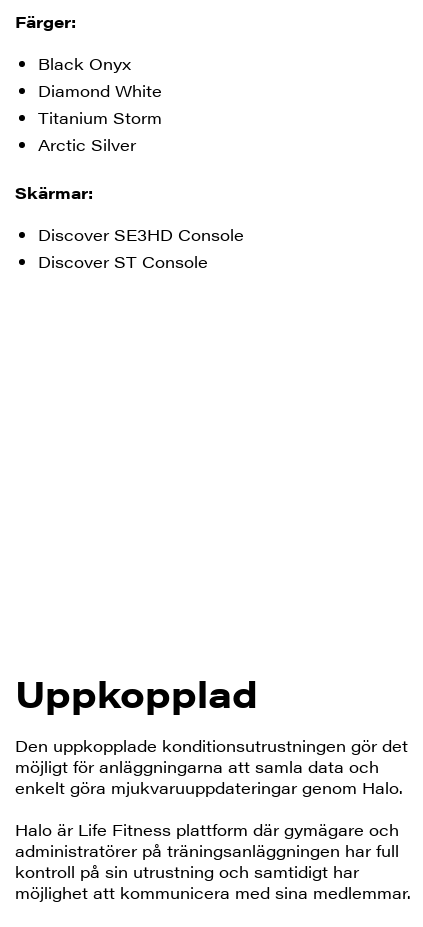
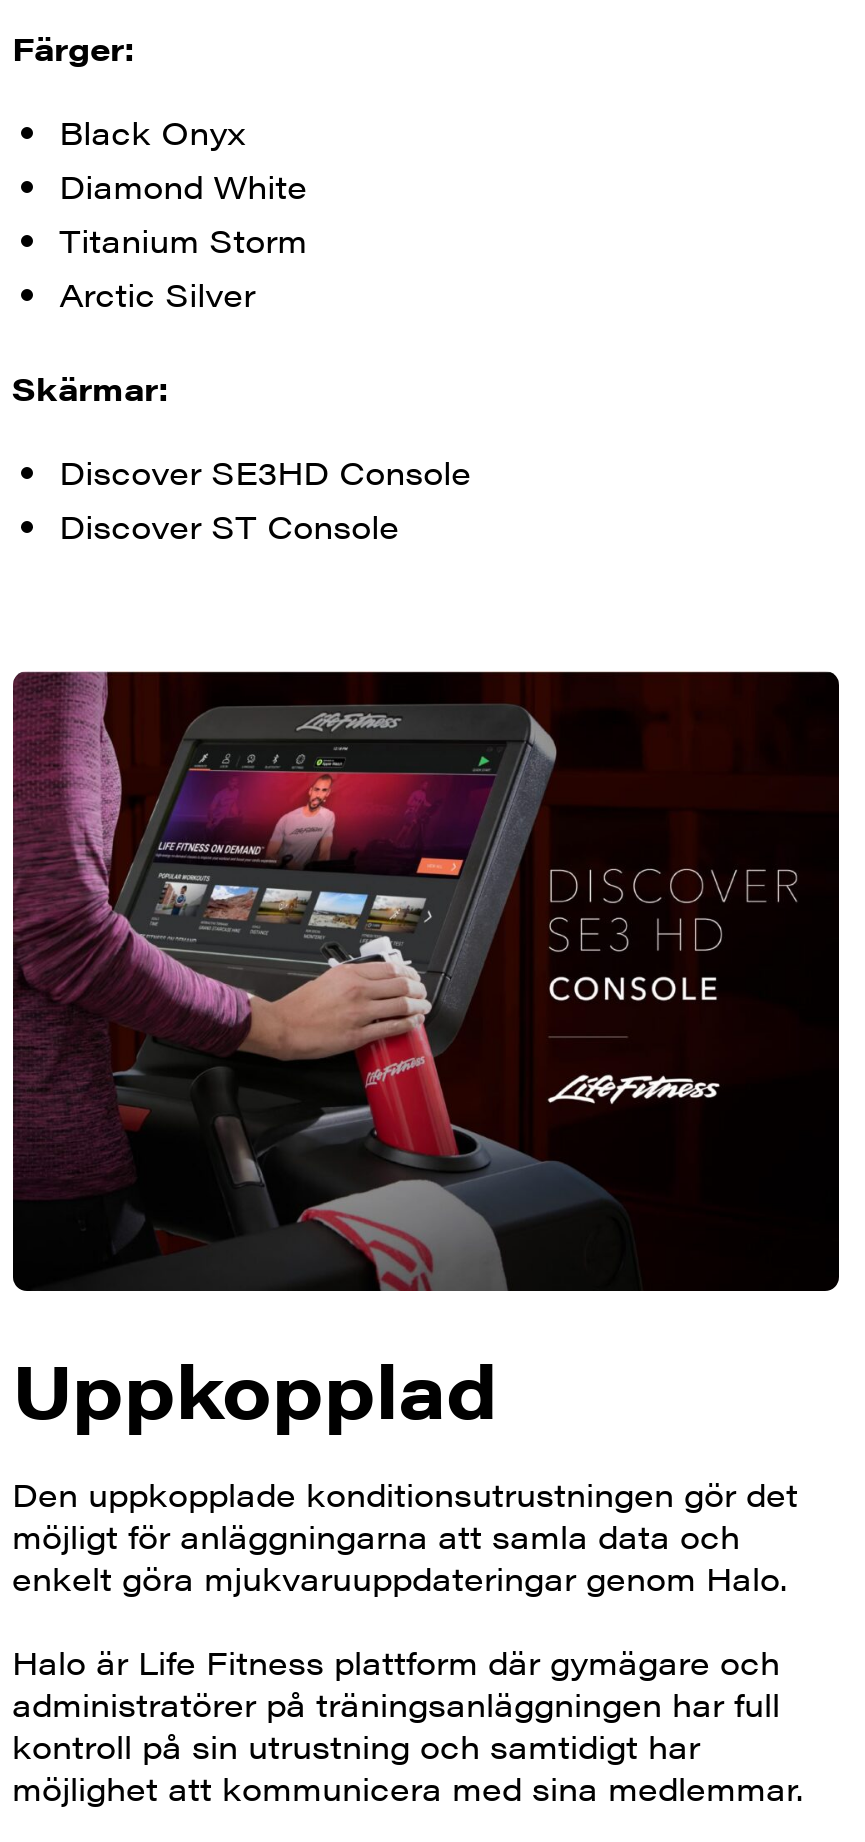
none -> [11,670,841,1294] [image]

